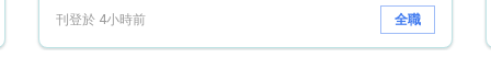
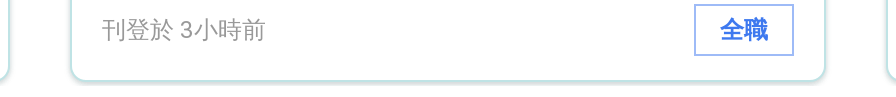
[56,11,146,27] 刊登於 4小時前 -> [102,15,266,43] 刊登於 3小時前

